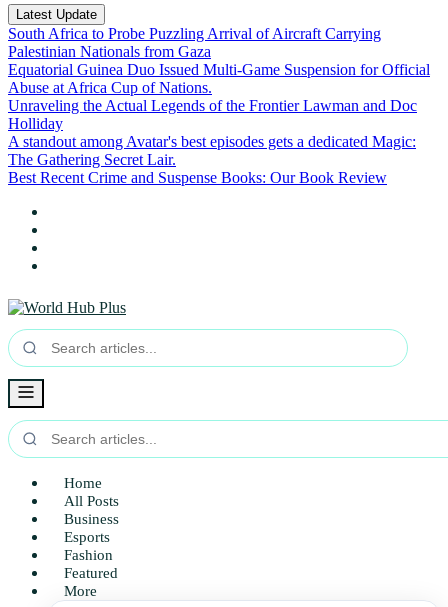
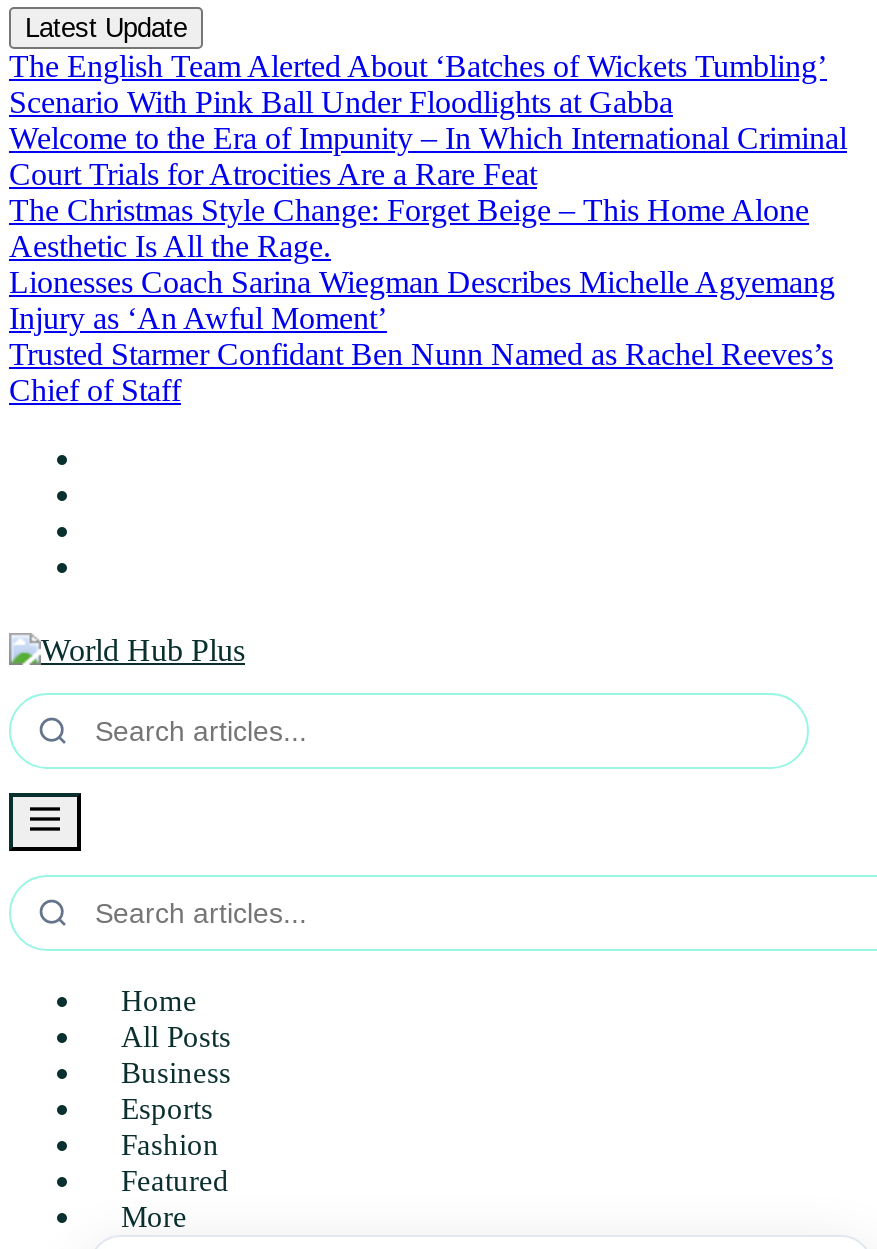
[8,25,430,186] South Africa to Probe Puzzling Arrival of Aircraft Carrying | Palestinian Nationals from Gaza | Equatorial Guinea Duo Issued Multi-Game Suspension for Official | Abuse at Africa Cup of Nations. | Unraveling the Actual Legends of the Frontier Lawman and Doc | Holliday | A standout among Avatar's best episodes gets a dedicated Magic: | The Gathering Secret Lair. | Best Recent Crime and Suspense Books: Our Book Review -> [9,49,847,407] The English Team Alerted About ‘Batches of Wickets Tumbling’ | Scenario With Pink Ball Under Floodlights at Gabba | Welcome to the Era of Impunity – In Which International Criminal | Court Trials for Atrocities Are a Rare Feat | The Christmas Style Change: Forget Beige – This Home Alone | Aesthetic Is All the Rage. | Lionesses Coach Sarina Wiegman Describes Michelle Agyemang | Injury as ‘An Awful Moment’ | Trusted Starmer Confidant Ben Nunn Named as Rachel Reeves’s | Chief of Staff

